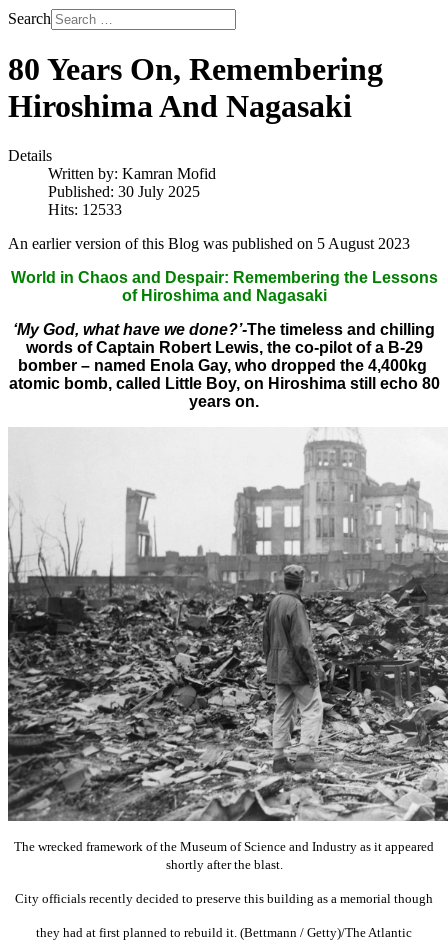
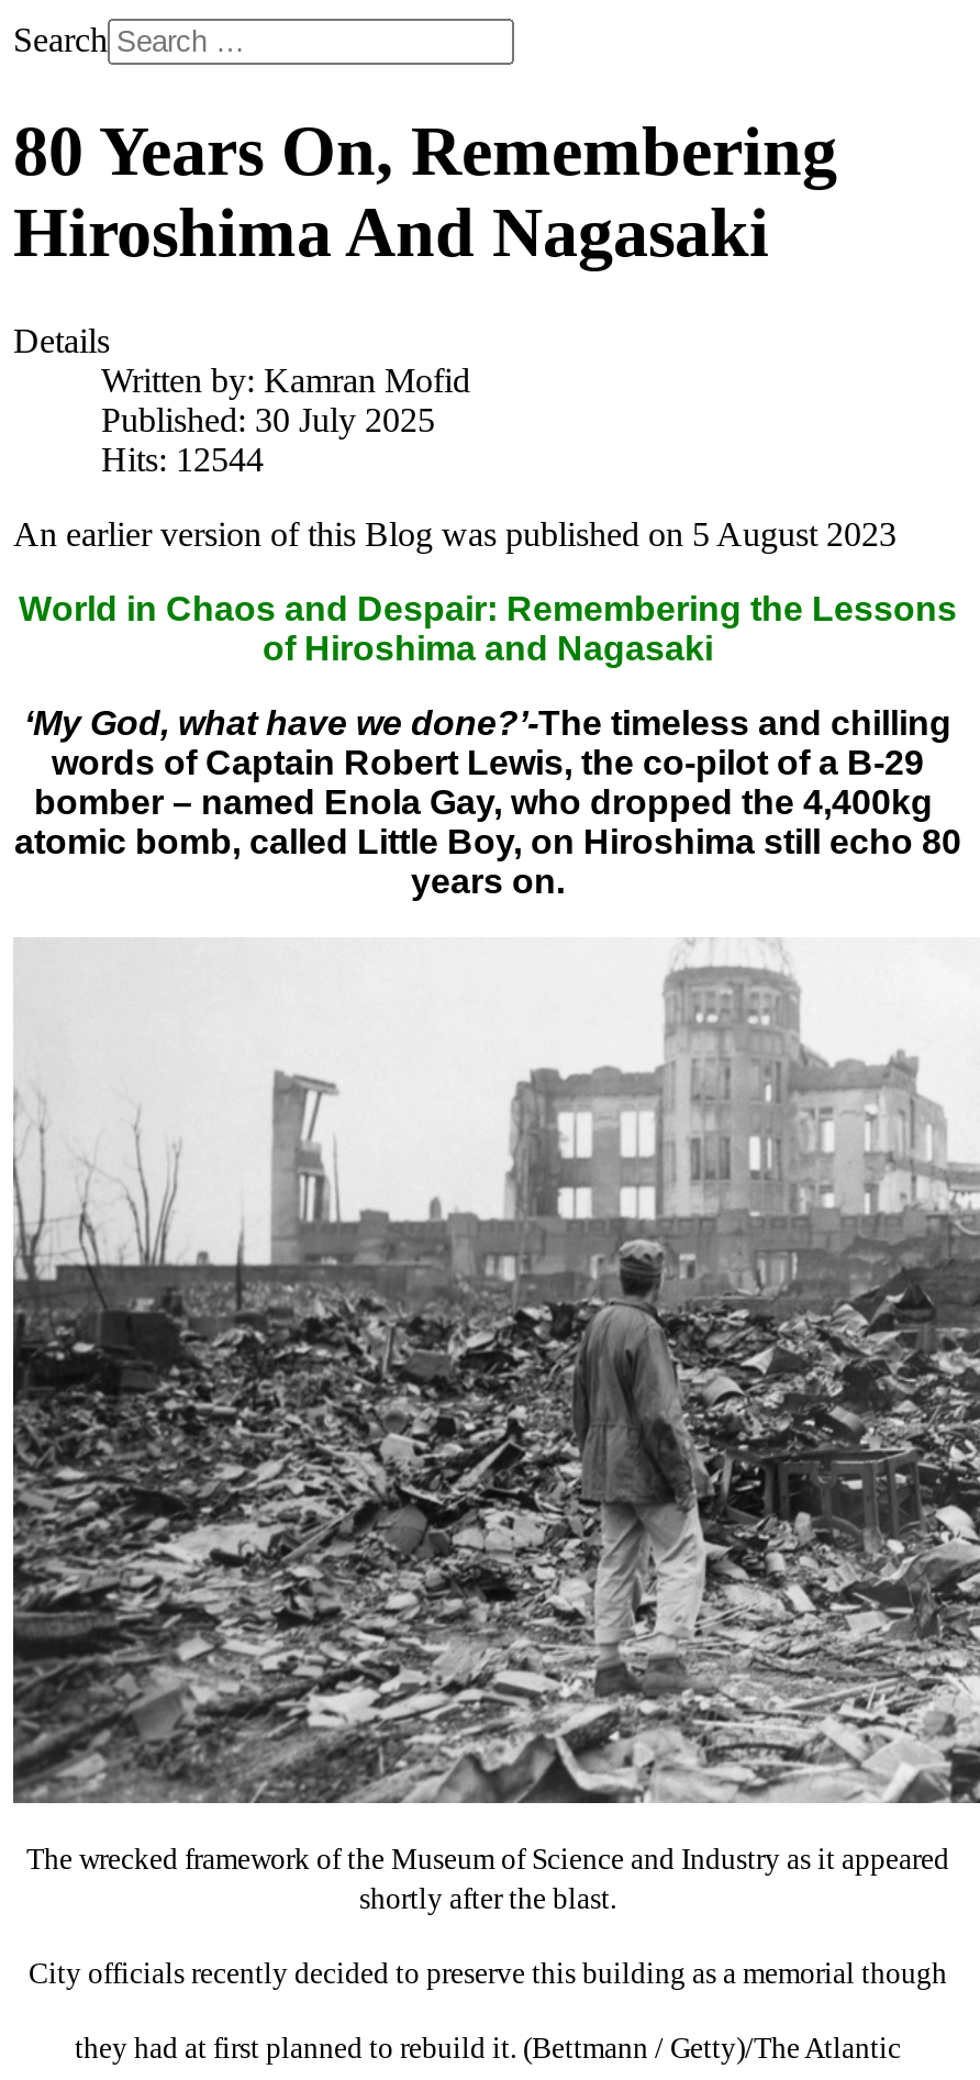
[48,201,122,218] Hits: 12533 -> [101,440,264,478] Hits: 12544

